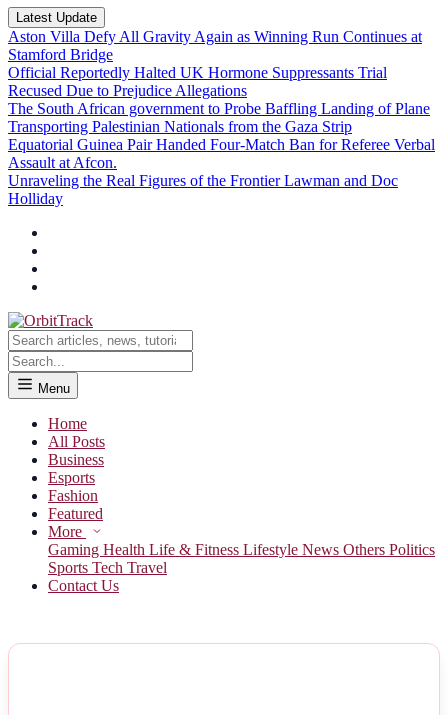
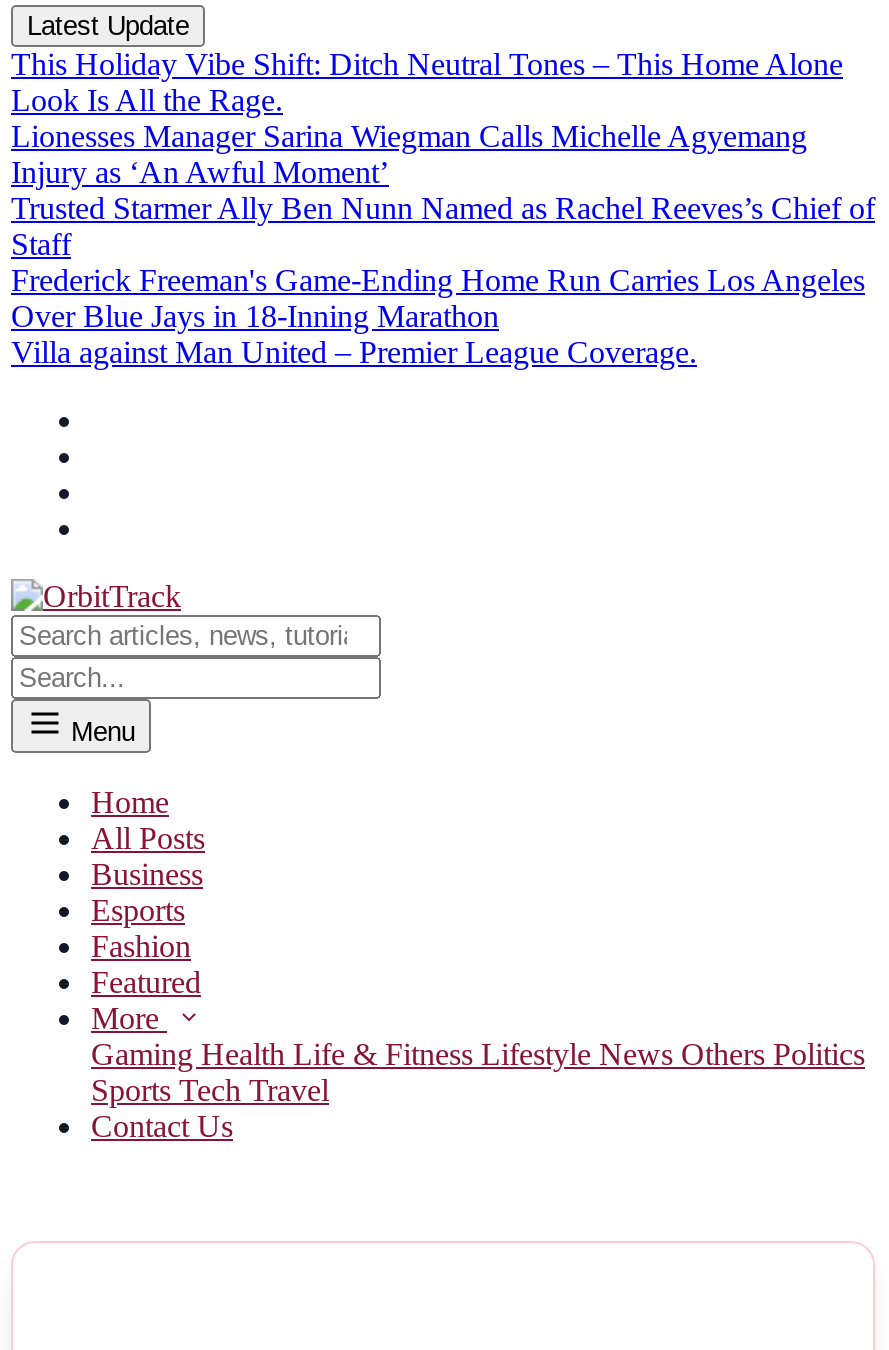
[8,28,435,207] Aston Villa Defy All Gravity Again as Winning Run Continues at | Stamford Bridge | Official Reportedly Halted UK Hormone Suppressants Trial | Recused Due to Prejudice Allegations | The South African government to Probe Baffling Landing of Plane | Transporting Palestinian Nationals from the Gaza Strip | Equatorial Guinea Pair Handed Four-Match Ban for Referee Verbal | Assault at Afcon. | Unraveling the Real Figures of the Frontier Lawman and Doc | Holliday -> [11,47,875,369] This Holiday Vibe Shift: Ditch Neutral Tones – This Home Alone | Look Is All the Rage. | Lionesses Manager Sarina Wiegman Calls Michelle Agyemang | Injury as ‘An Awful Moment’ | Trusted Starmer Ally Ben Nunn Named as Rachel Reeves’s Chief of | Staff | Frederick Freeman's Game-Ending Home Run Carries Los Angeles | Over Blue Jays in 18-Inning Marathon | Villa against Man United – Premier League Coverage.

